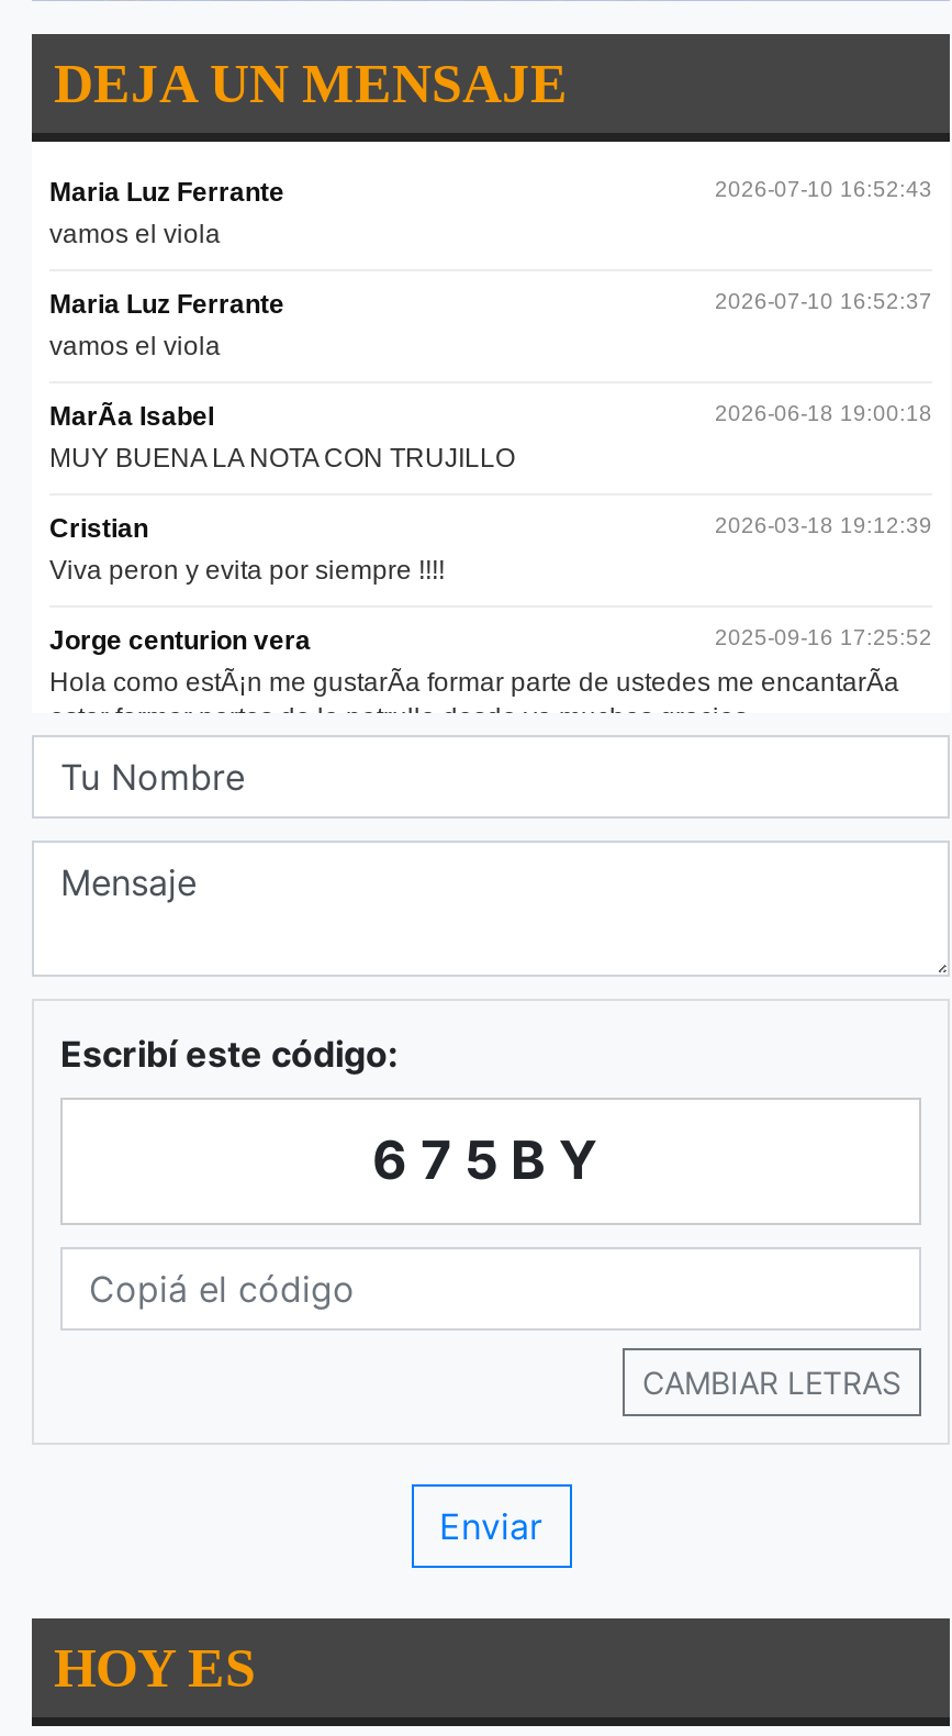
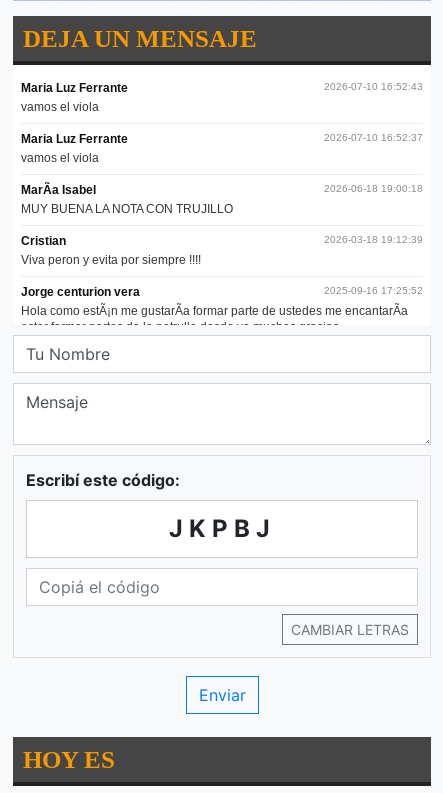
[372,1129,609,1193] 675BY -> [168,514,275,543] JKPBJ

